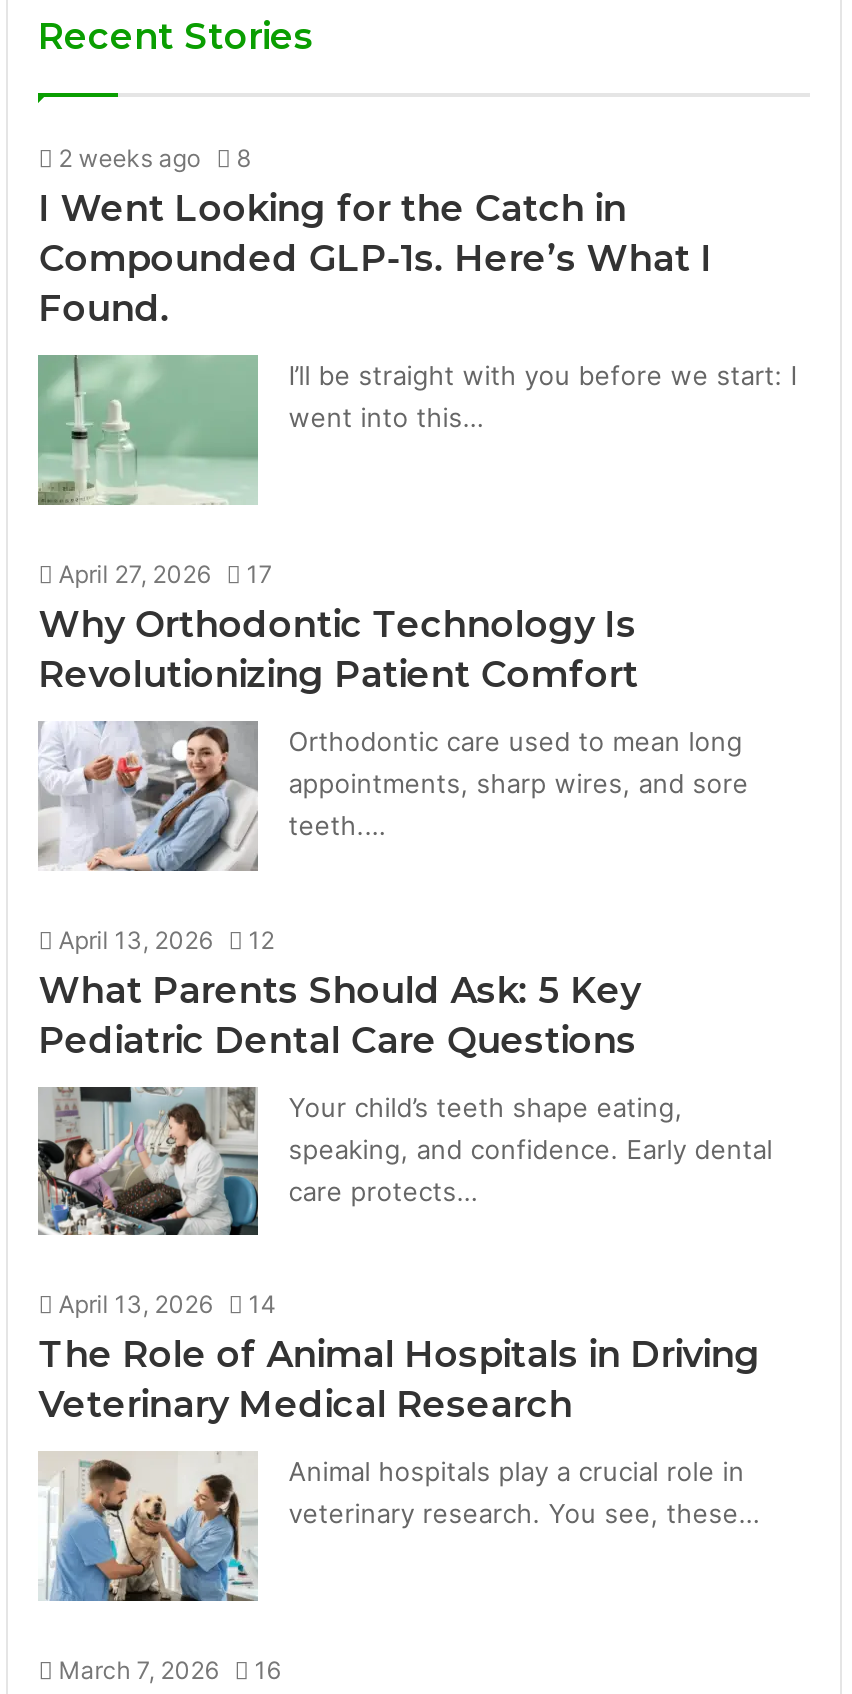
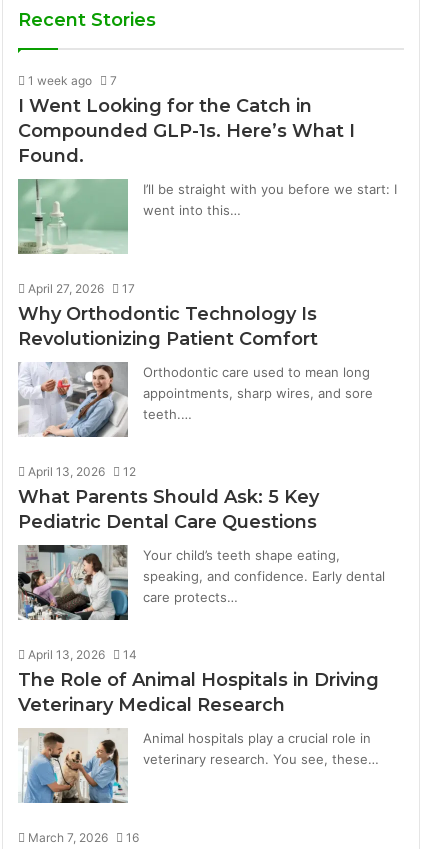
[59,143,201,173] 2 weeks ago -> [28,73,92,88] 1 week ago
[231,143,251,173] 8 -> [107,73,117,88] 7

